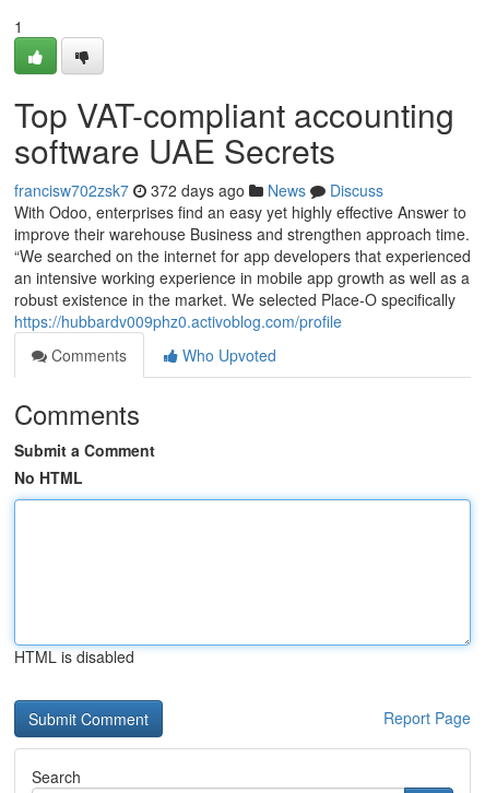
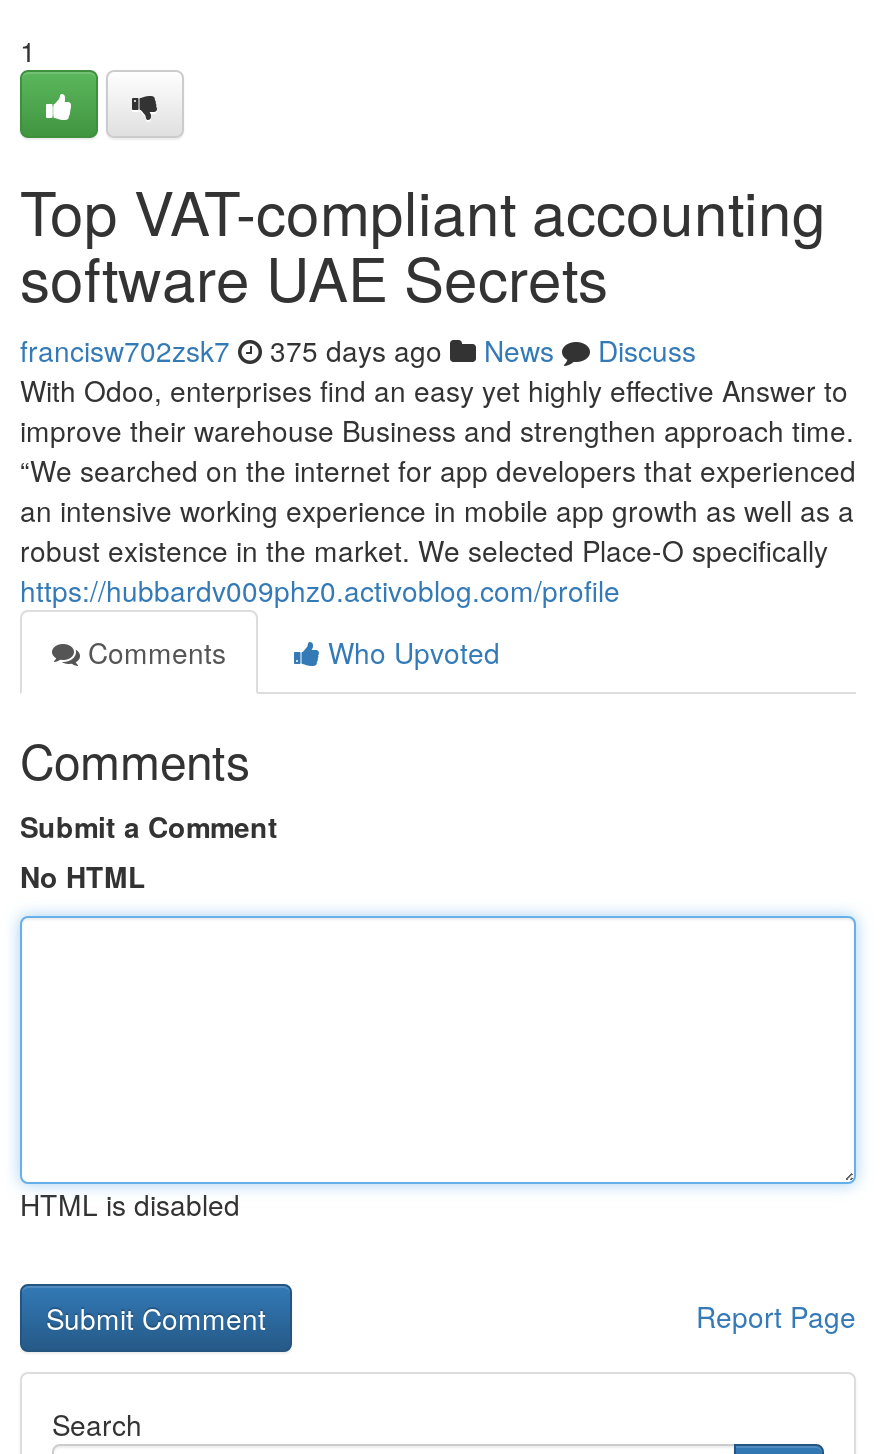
[14,179,383,201] francisw702zsk7 372 days ago News Discuss -> [20,330,696,370] francisw702zsk7 375 days ago News Discuss

